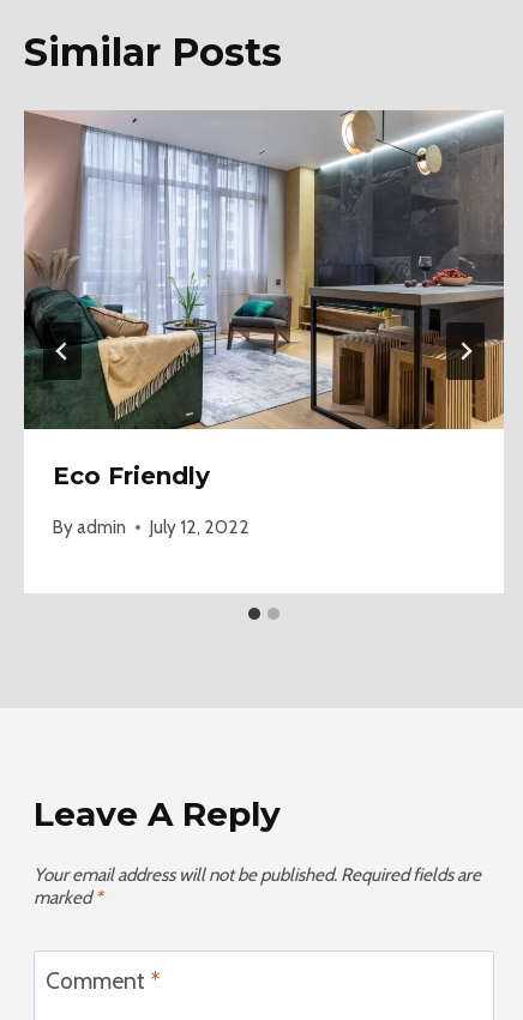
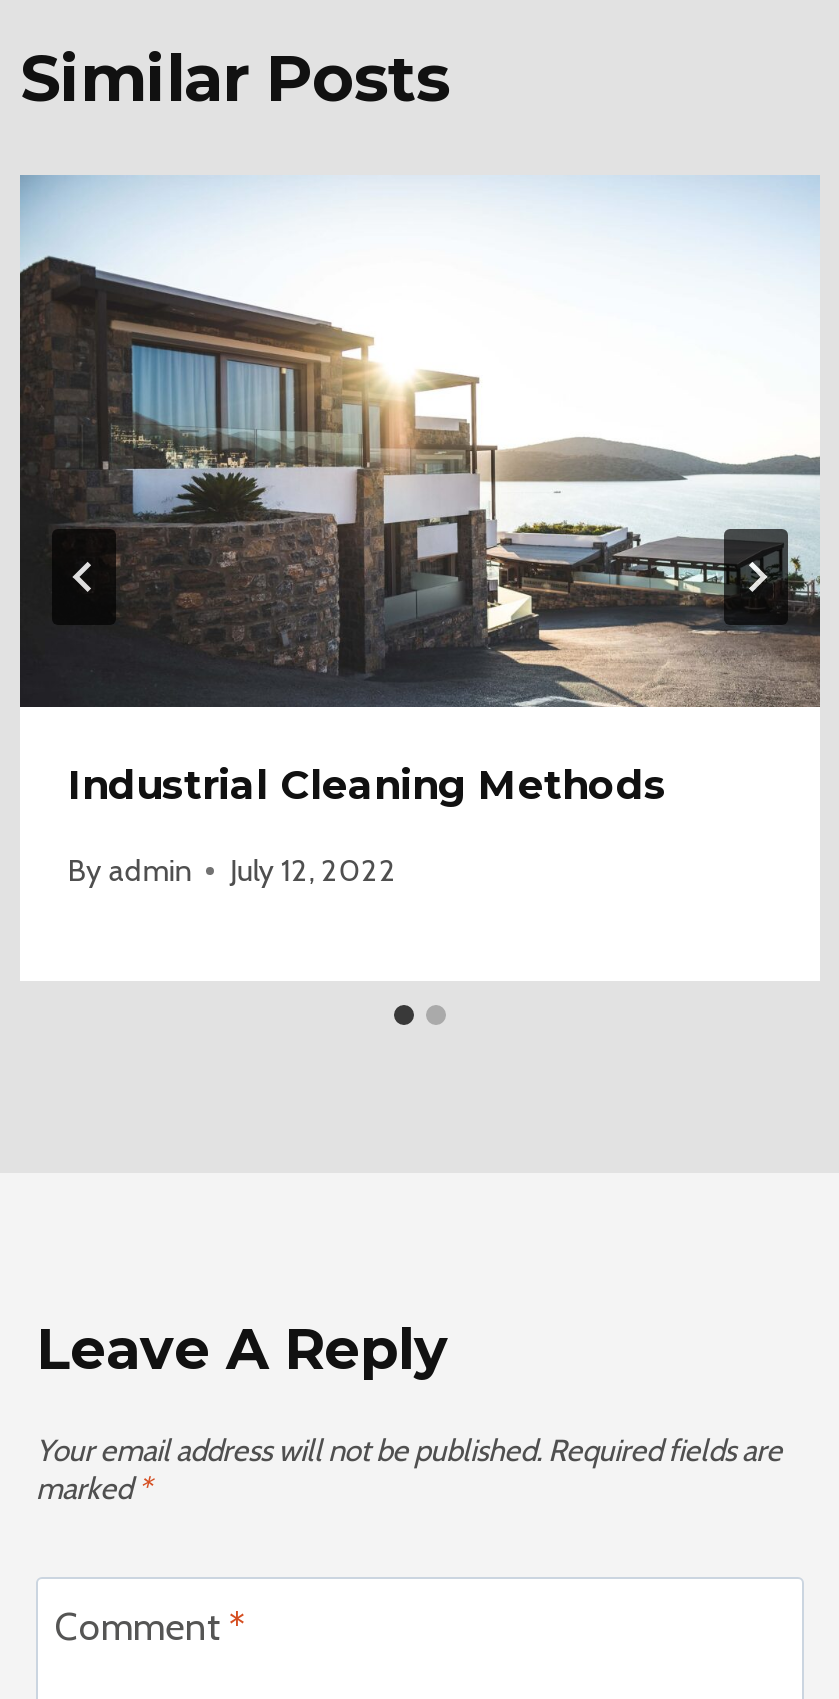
[23,109,505,491] [image] | Eco Friendly -> [18,175,822,810] [image] | Industrial Cleaning Methods

